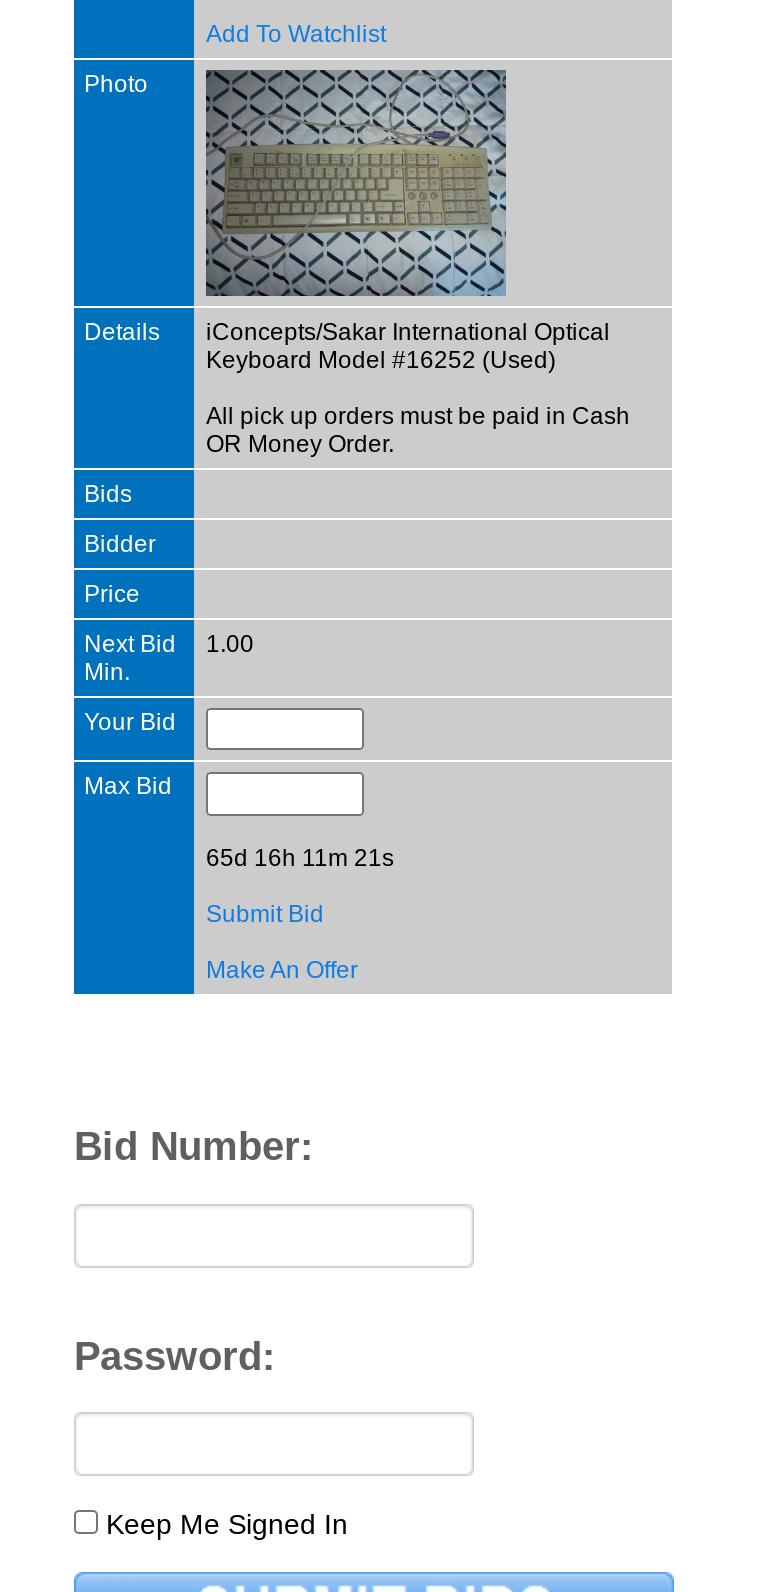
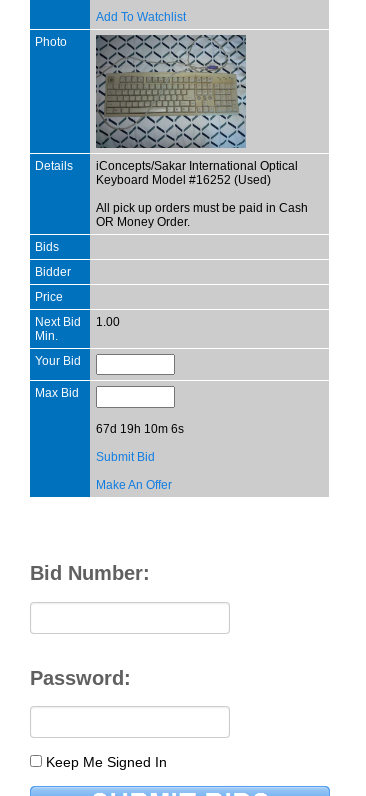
[206,844,394,872] 65d 16h 11m 21s -> [96,422,184,436] 67d 19h 10m 6s

